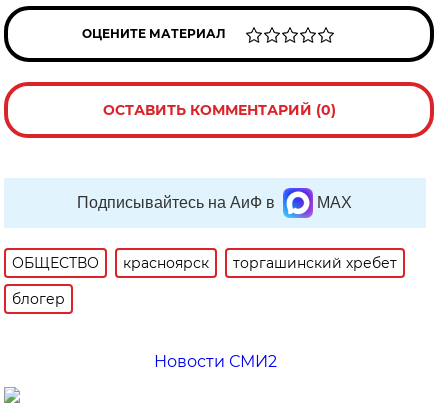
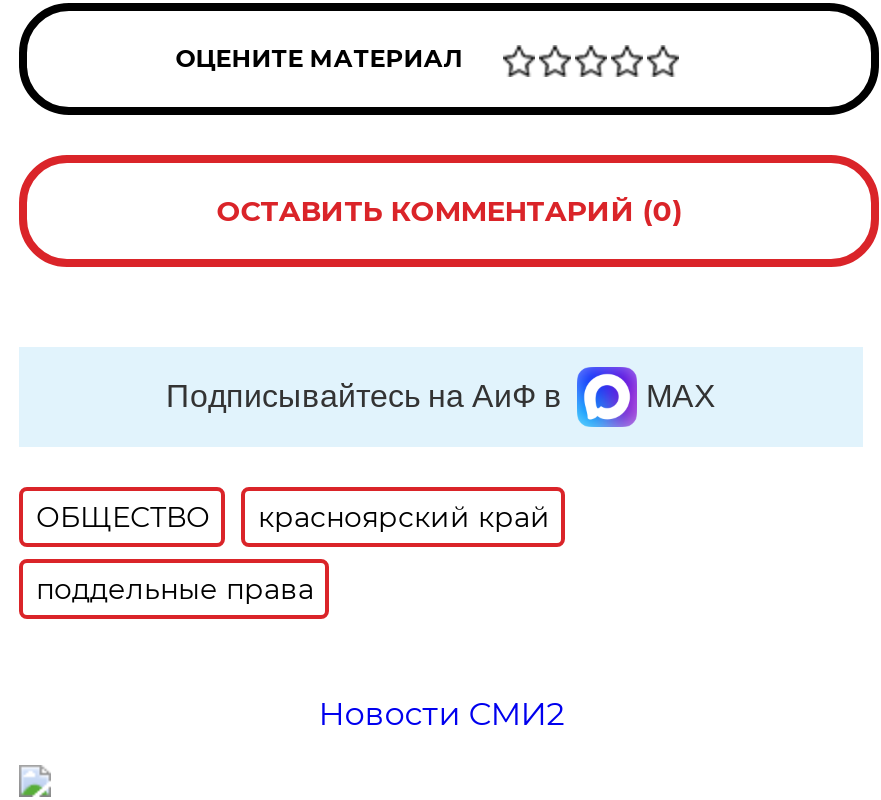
[123,254,397,272] красноярск | торгашинский хребет -> [258,500,550,536] красноярский край
[12,290,65,308] блогер -> [36,572,314,608] поддельные права

